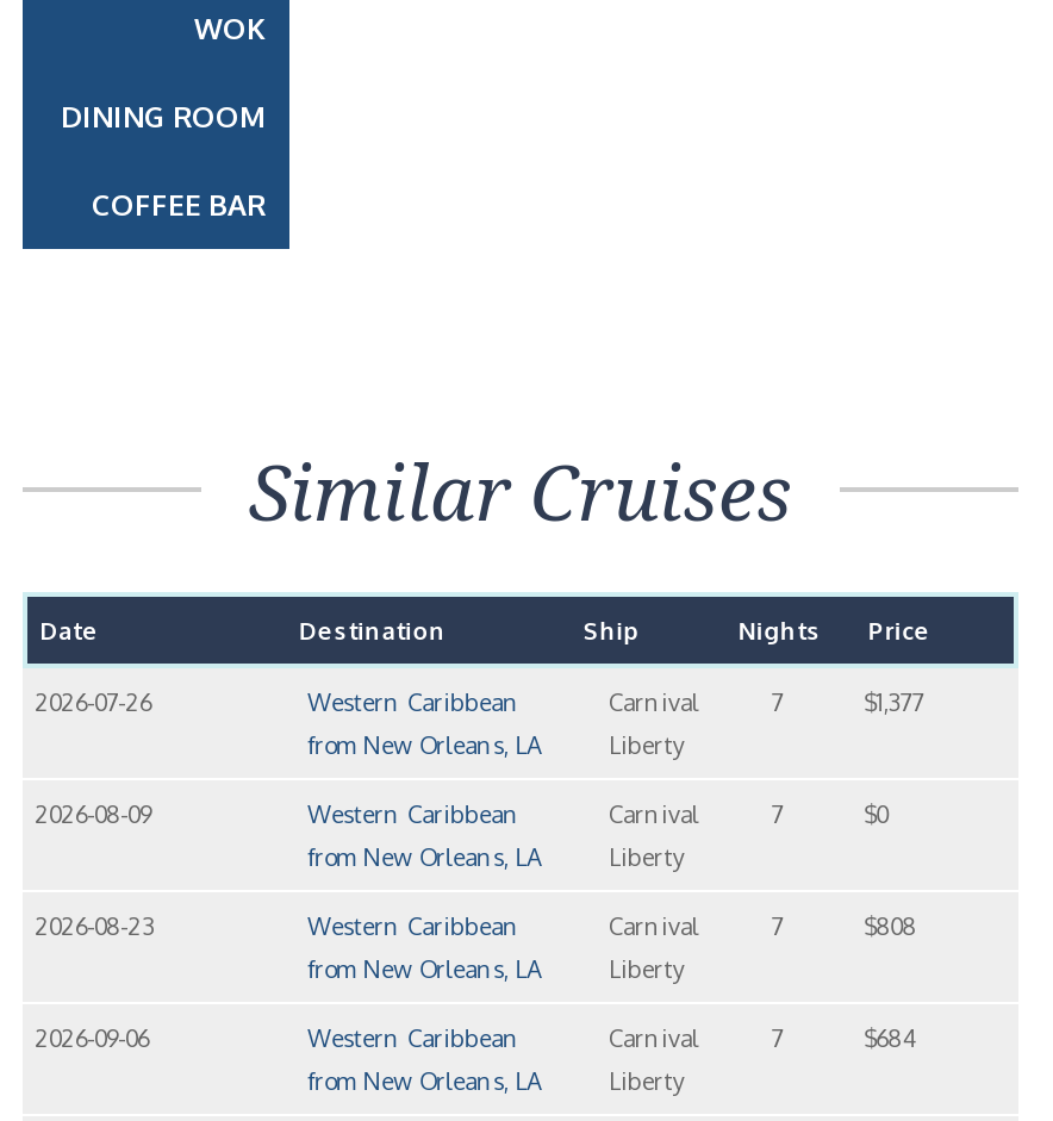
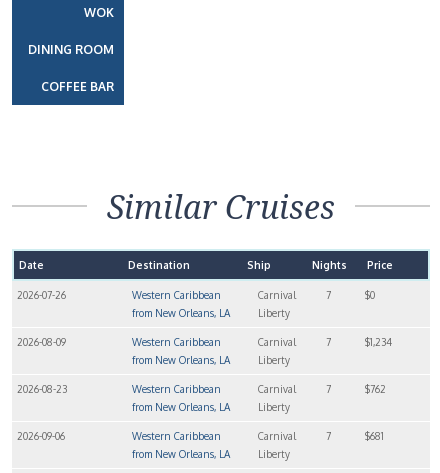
[864,687,924,716] $1,377 -> [365,289,375,301] $0
[864,799,888,828] $0 -> [365,336,392,348] $1,234
[864,911,916,940] $808 -> [365,383,386,395] $762
[864,1023,916,1052] $684 -> [365,430,384,442] $681

